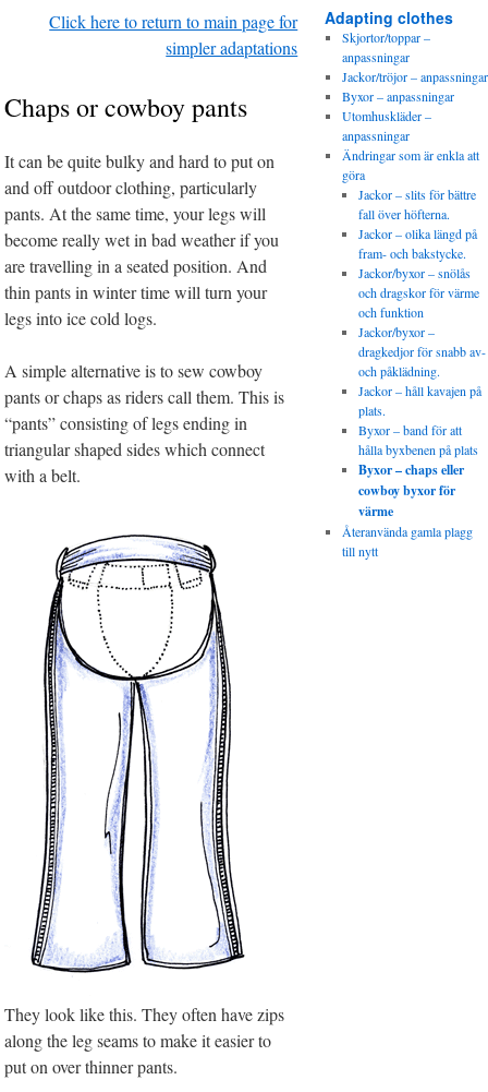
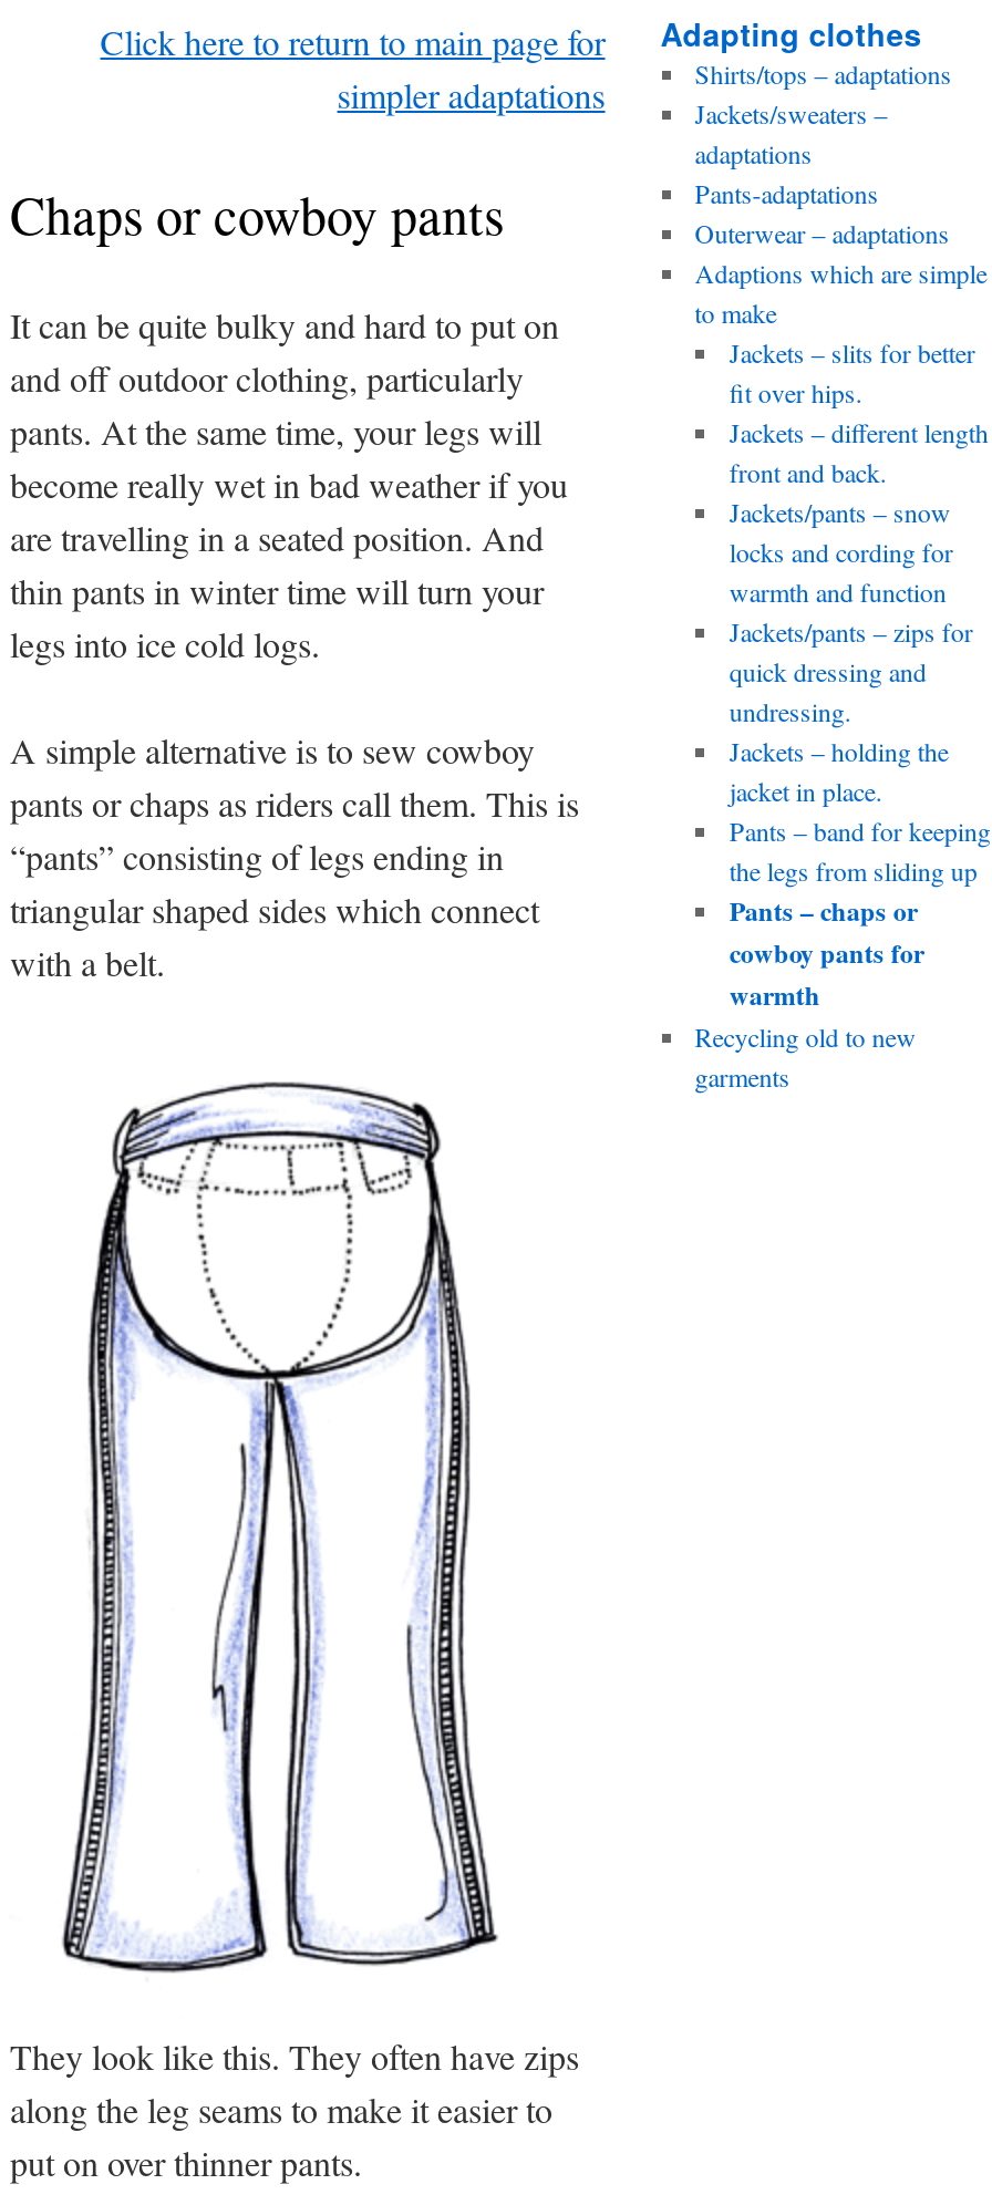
[342,29,488,560] Skjortor/toppar – | anpassningar | Jackor/tröjor – anpassningar | Byxor – anpassningar | Utomhuskläder – | anpassningar | Ändringar som är enkla att | göra | Jackor – slits för bättre | fall över höfterna. | Jackor – olika längd på | fram- och bakstycke. | Jackor/byxor – snölås | och dragskor för värme | och funktion | Jackor/byxor – | dragkedjor för snabb av- | och påklädning. | Jackor – håll kavajen på | plats. | Byxor – band för att | hålla byxbenen på plats | Byxor – chaps eller | cowboy byxor för | värme | Återanvända gamla plagg | till nytt -> [695,56,991,1095] Shirts/tops – adaptations | Jackets/sweaters – | adaptations | Pants-adaptations | Outerwear – adaptations | Adaptions which are simple | to make | Jackets – slits for better | fit over hips. | Jackets – different length | front and back. | Jackets/pants – snow | locks and cording for | warmth and function | Jackets/pants – zips for | quick dressing and | undressing. | Jackets – holding the | jacket in place. | Pants – band for keeping | the legs from sliding up | Pants – chaps or | cowboy pants for | warmth | Recycling old to new | garments

